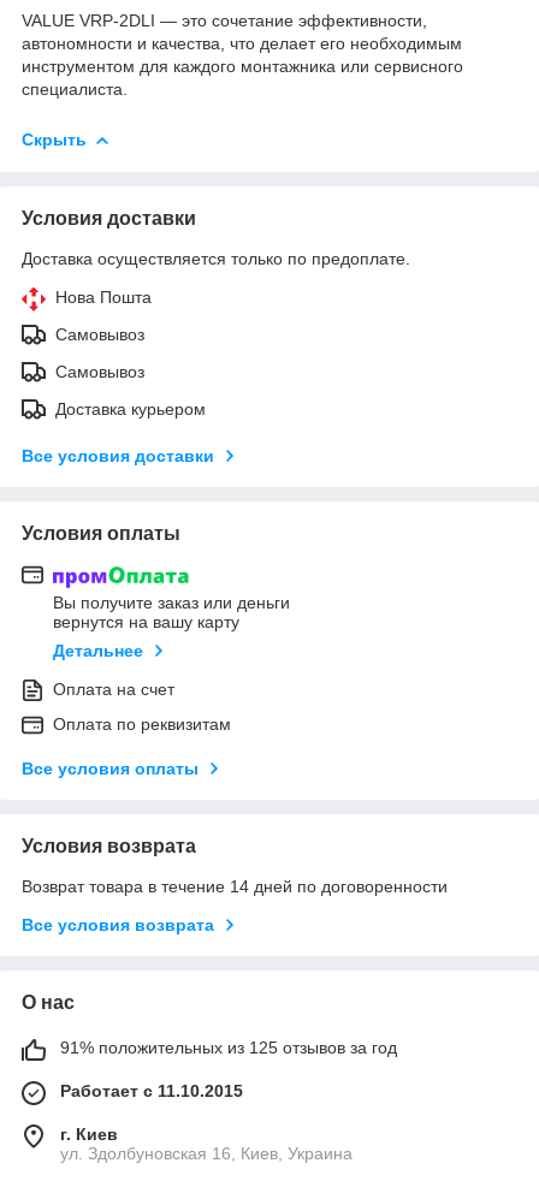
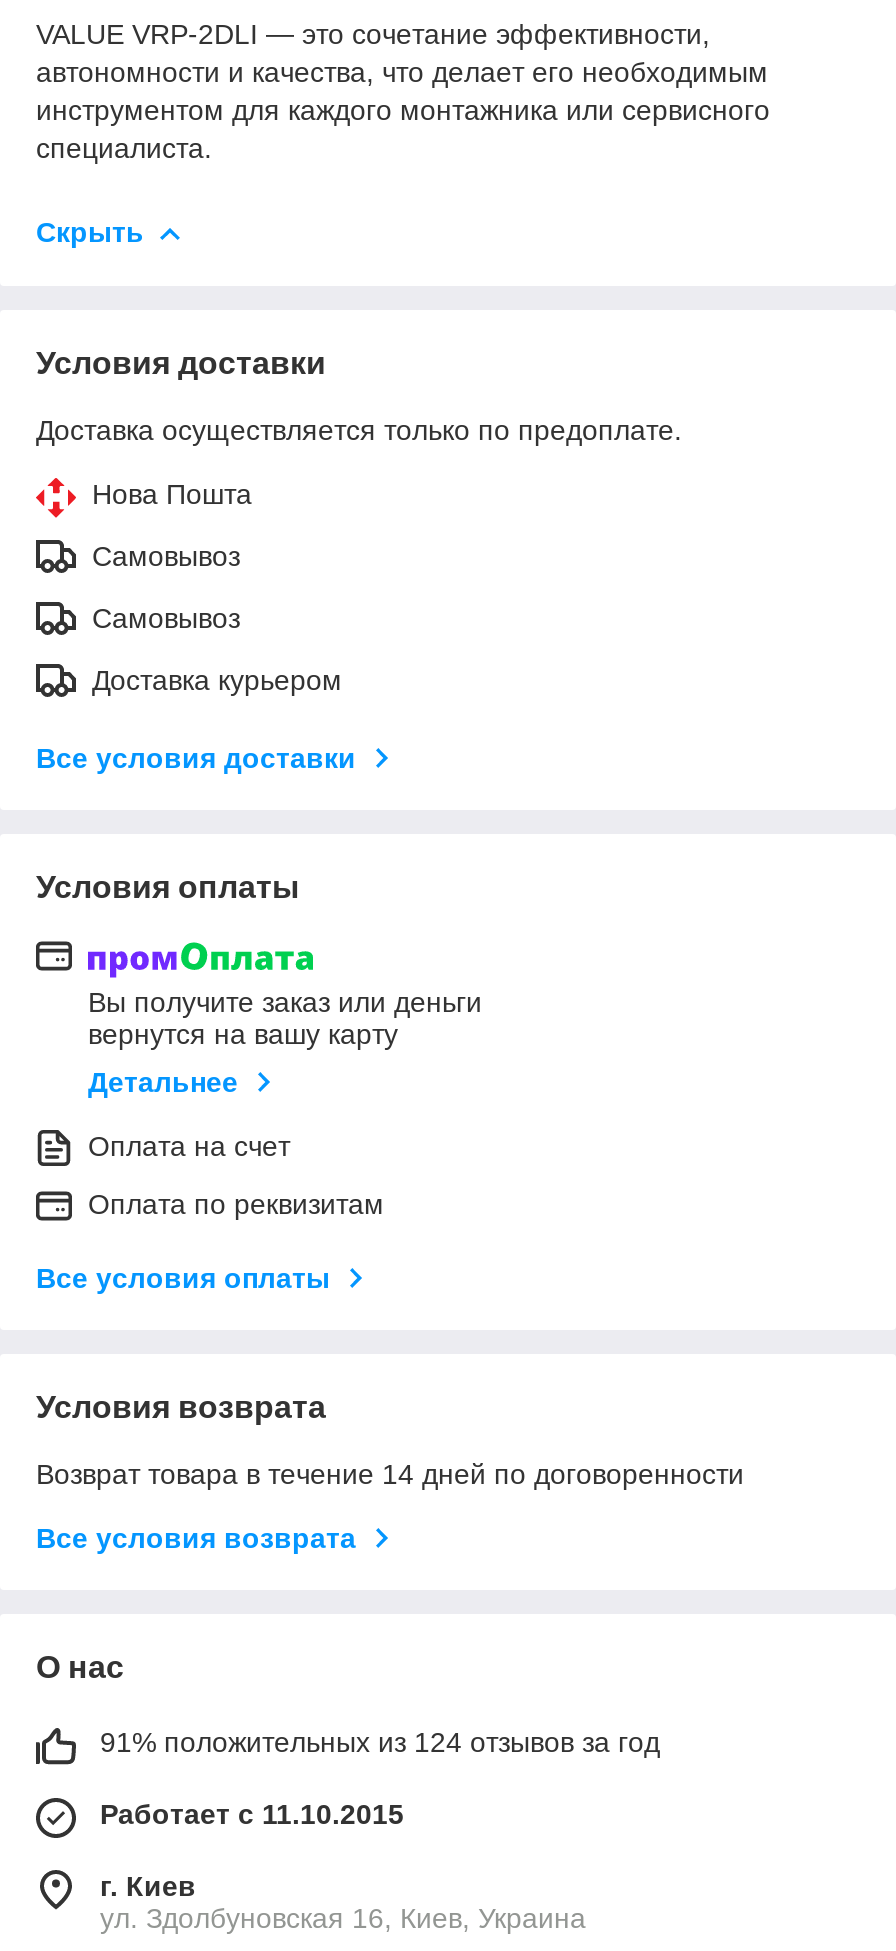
[60,1038,397,1057] 91% положительных из 125 отзывов за год -> [100,1726,660,1758] 91% положительных из 124 отзывов за год

